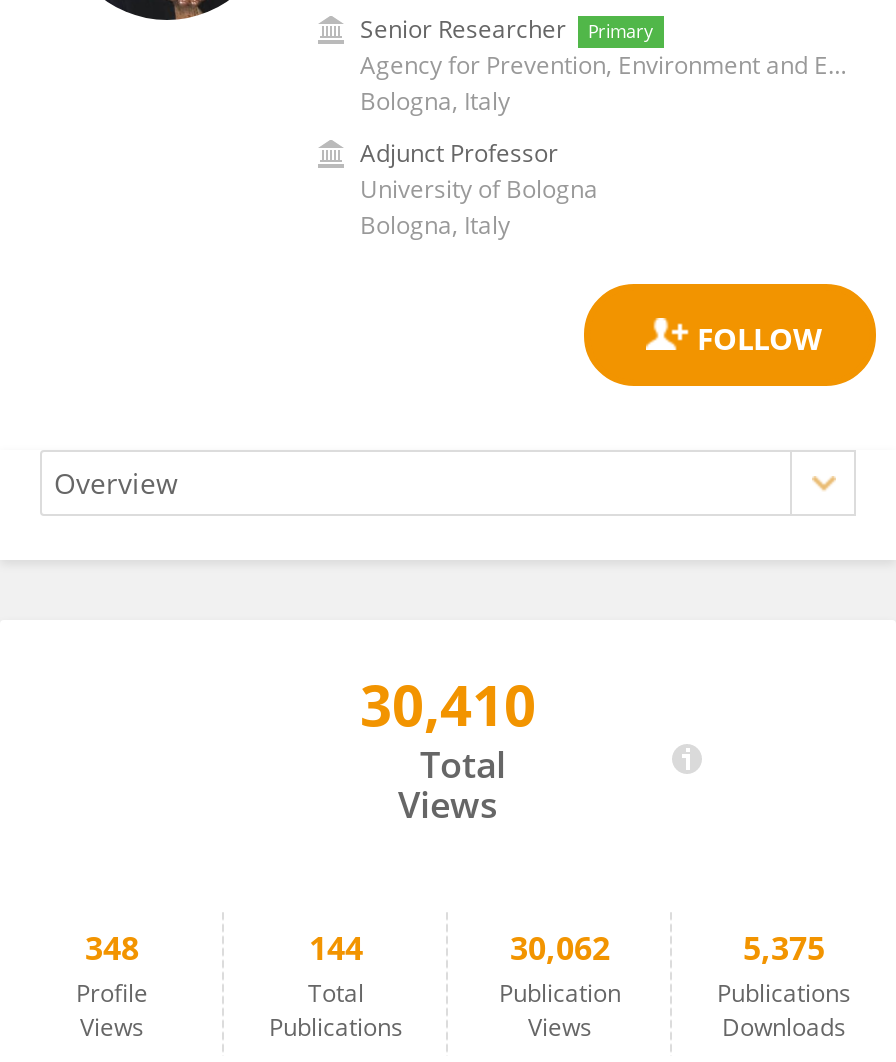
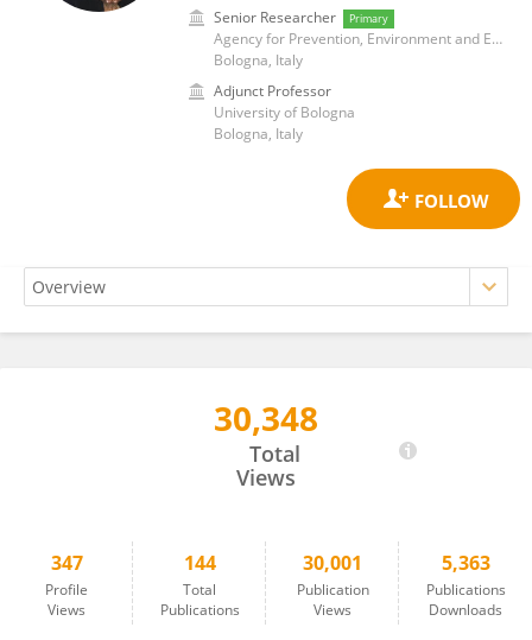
[360,666,536,742] 30,410 -> [214,395,318,441] 30,348
[85,926,139,970] 348 -> [50,550,83,576] 347
[510,926,610,970] 30,062 -> [303,550,362,576] 30,001
[743,926,825,970] 5,375 -> [441,550,490,576] 5,363

